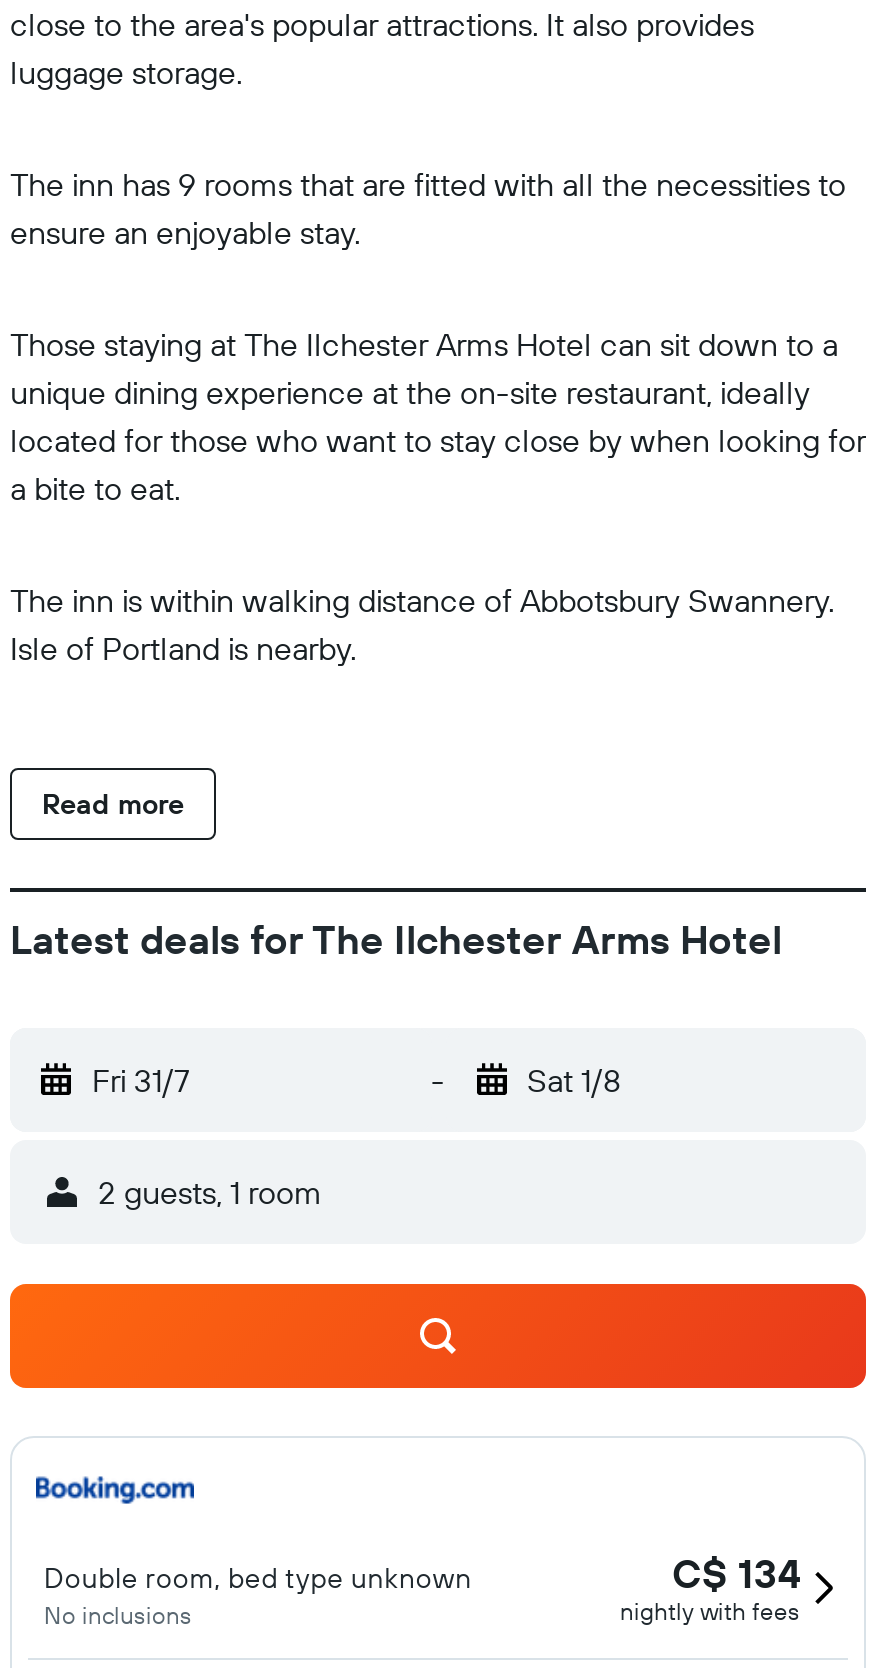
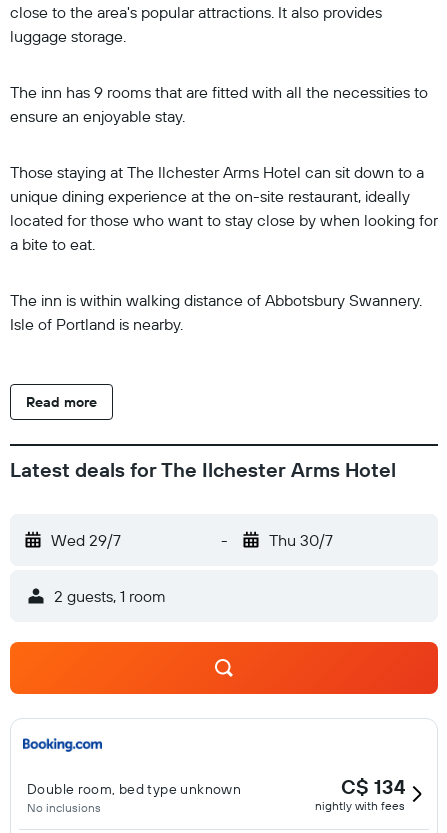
[92,1060,190,1100] Fri 31/7 -> [51,530,121,550] Wed 29/7
[527,1060,621,1100] Sat 1/8 -> [268,530,332,550] Thu 30/7

